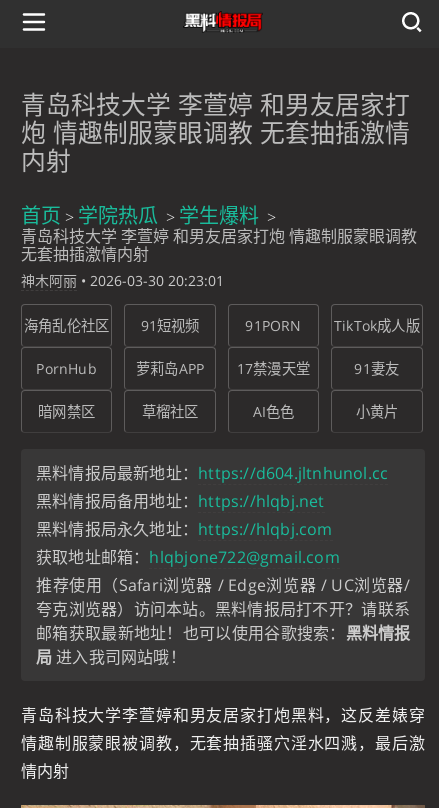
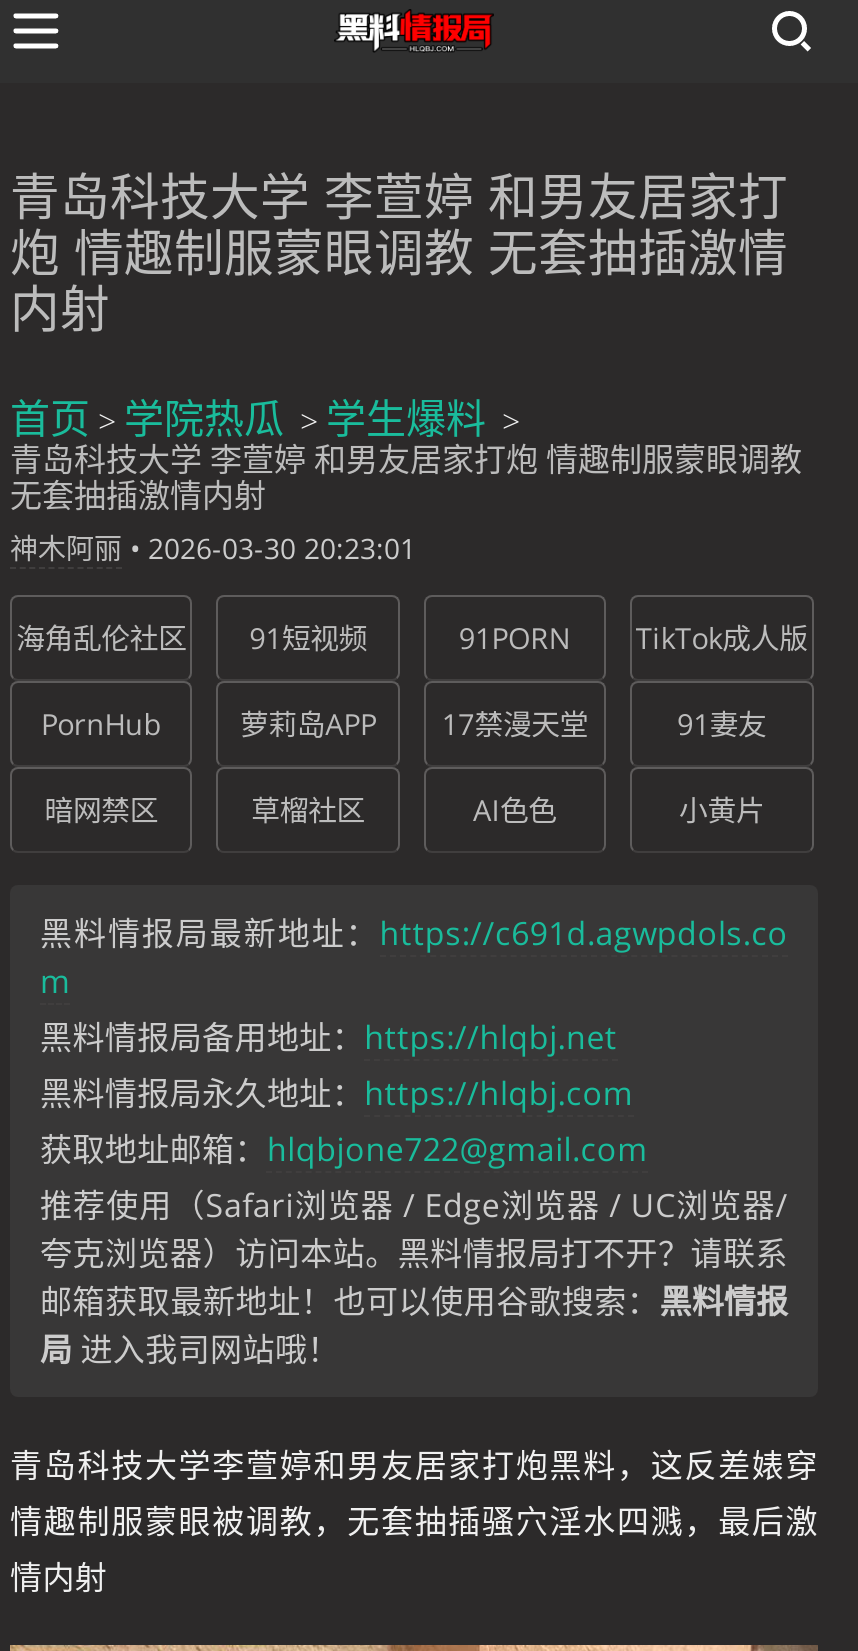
[36,462,388,484] 黑料情报局最新地址：https://d604.jltnhunol.cc -> [40,911,788,1003] 黑料情报局最新地址：https://c691d.agwpdols.co | m

